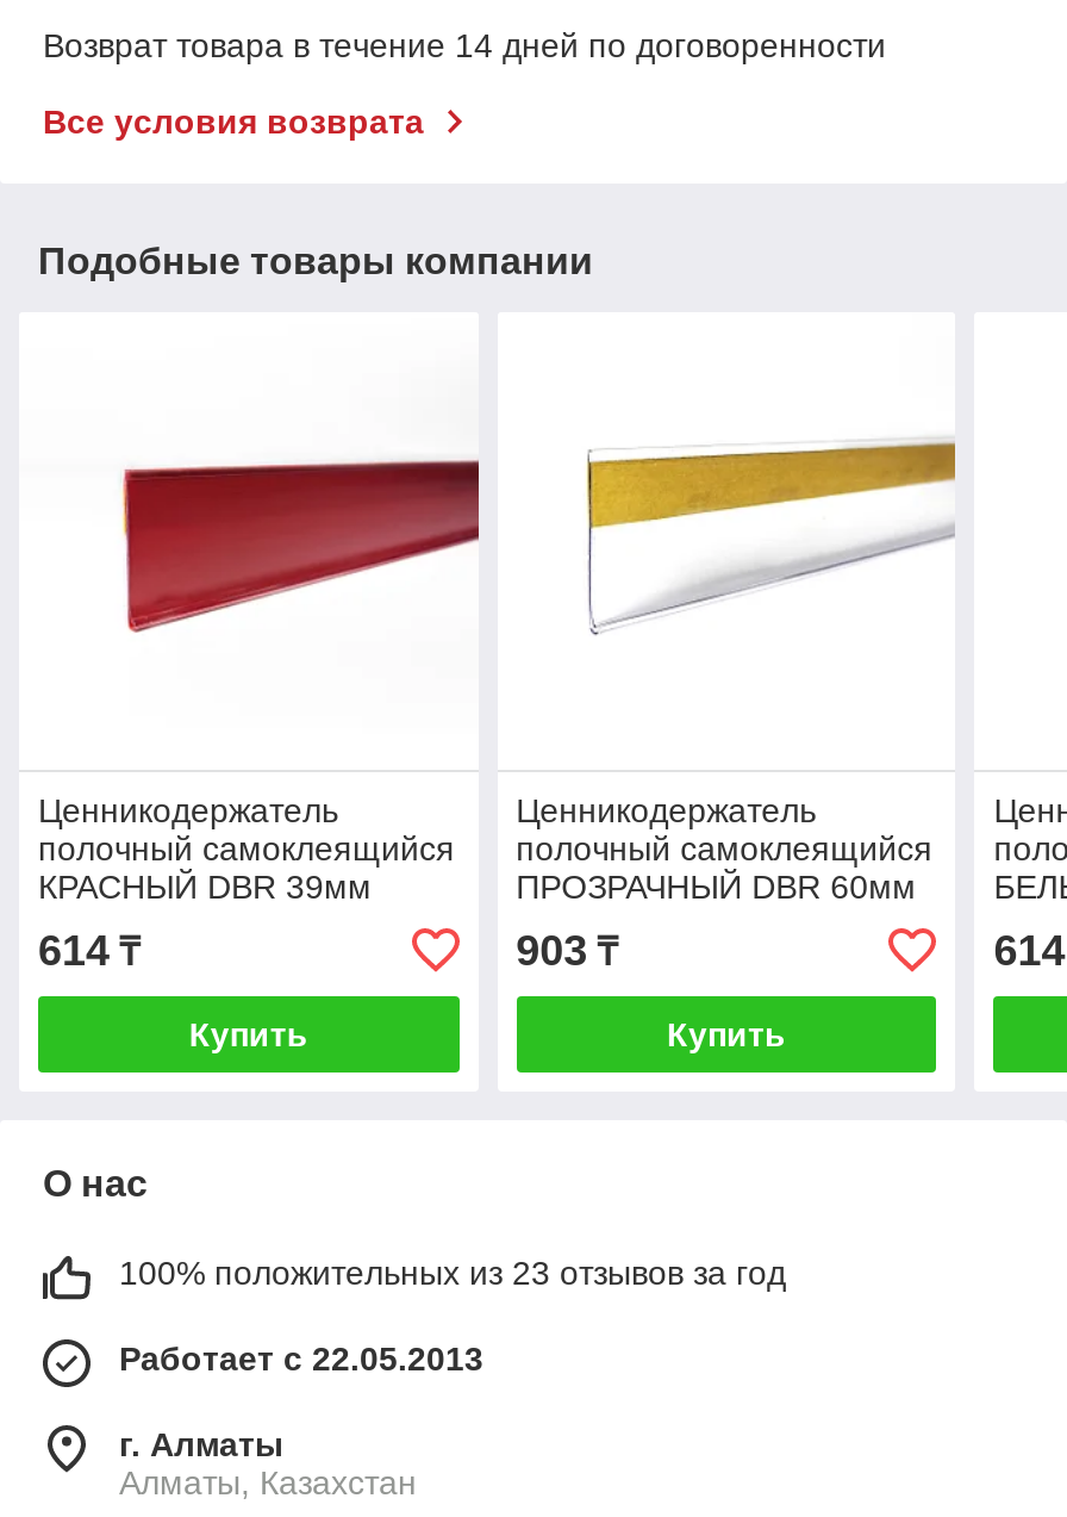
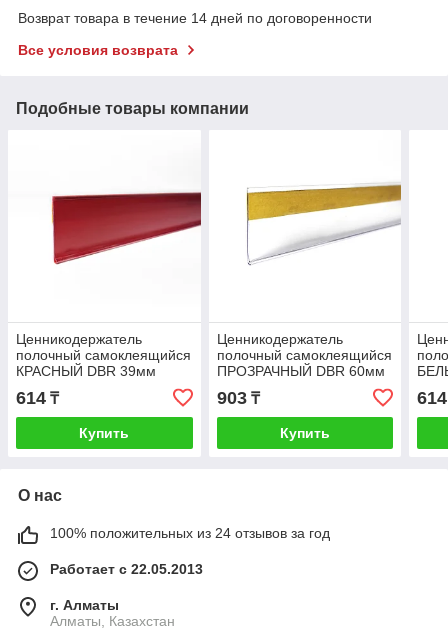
[119,1255,786,1293] 100% положительных из 23 отзывов за год -> [50,525,330,541] 100% положительных из 24 отзывов за год

